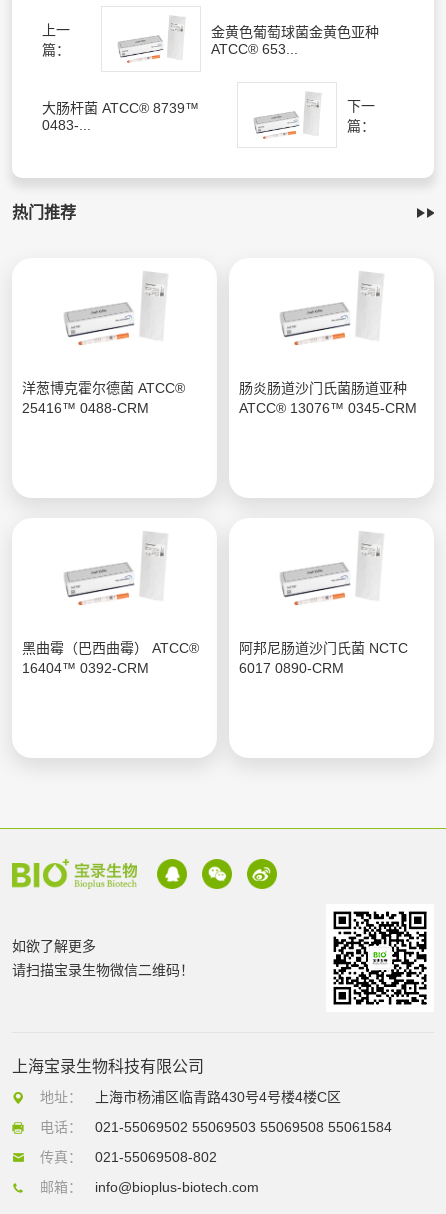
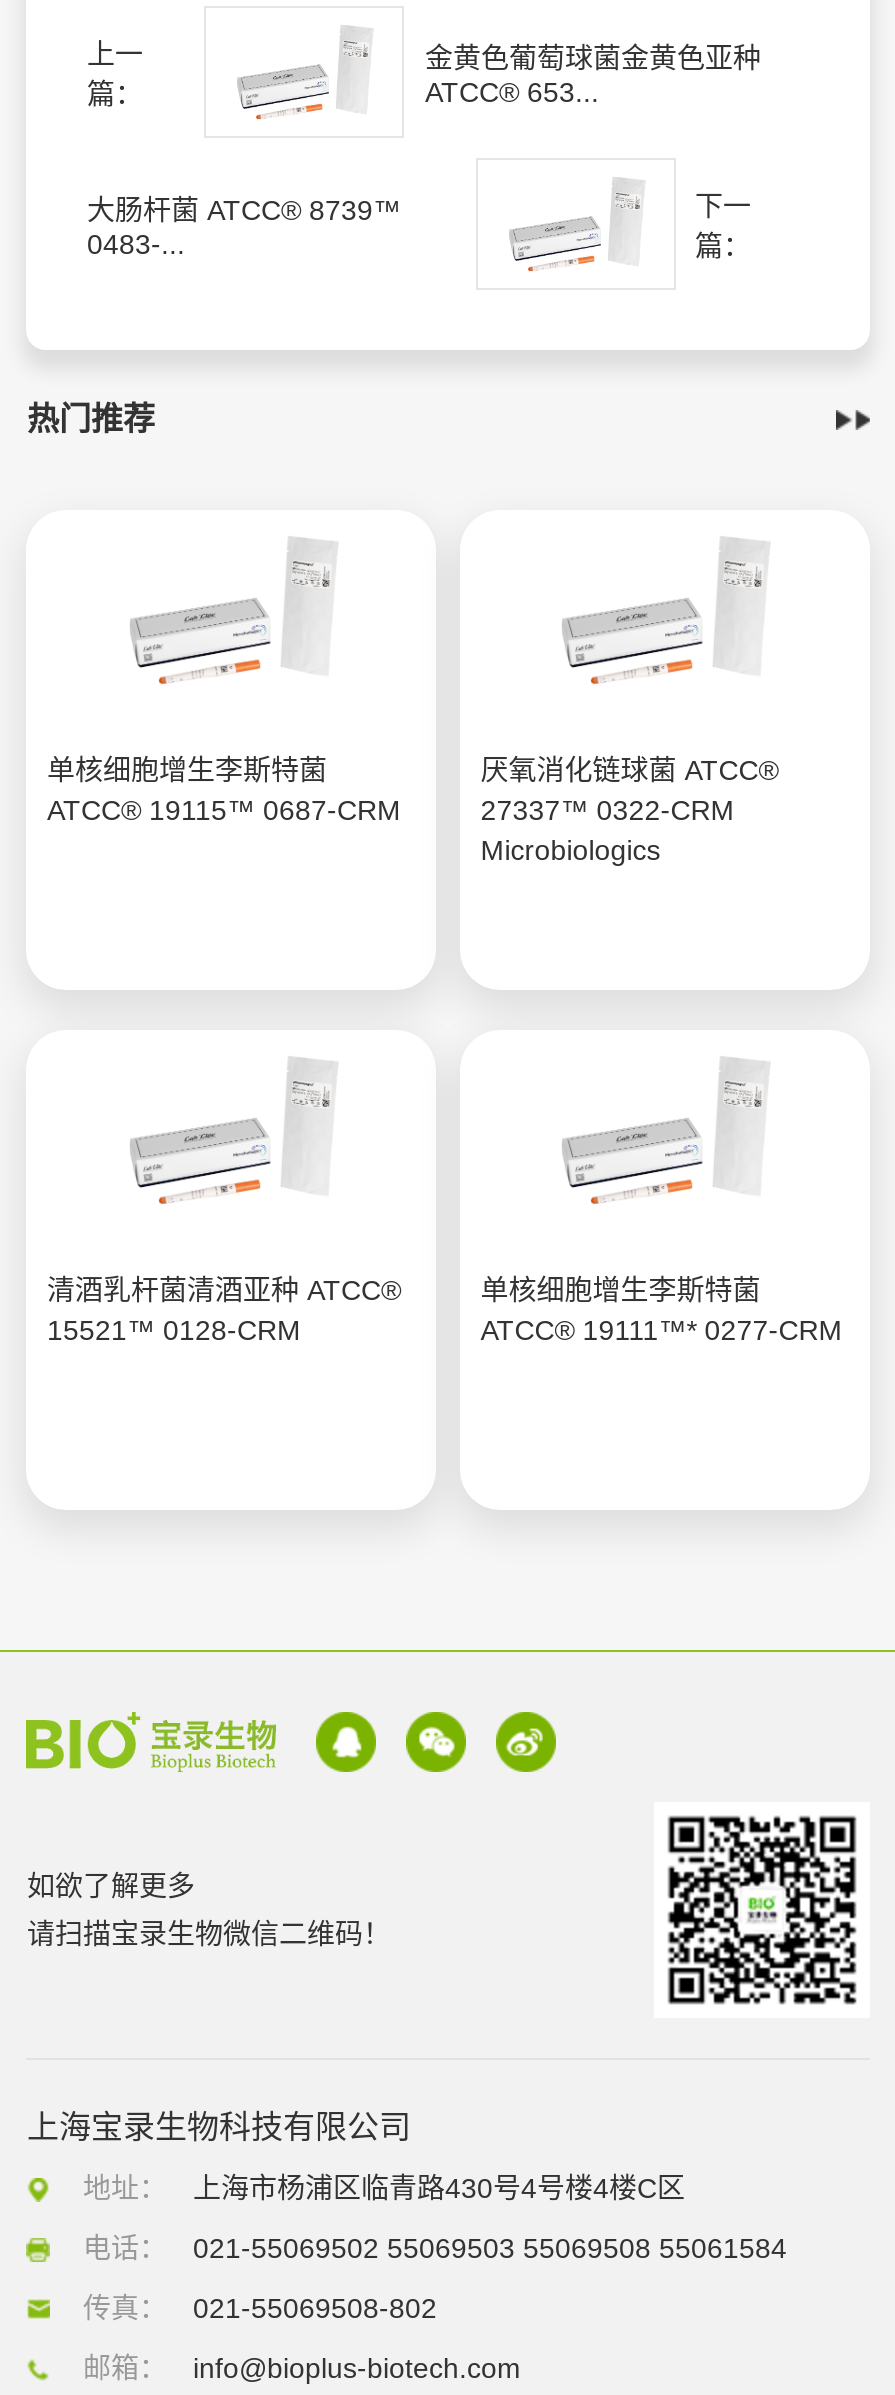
[22,380,185,416] 洋葱博克霍尔德菌 ATCC® | 25416™ 0488-CRM -> [47,754,401,826] 单核细胞增生李斯特菌 | ATCC® 19115™ 0687-CRM
[239,380,417,416] 肠炎肠道沙门氏菌肠道亚种 | ATCC® 13076™ 0345-CRM -> [481,754,779,866] 厌氧消化链球菌 ATCC® | 27337™ 0322-CRM | Microbiologics
[22,640,199,676] 黑曲霉（巴西曲霉） ATCC® | 16404™ 0392-CRM -> [47,1274,401,1346] 清酒乳杆菌清酒亚种 ATCC® | 15521™ 0128-CRM
[239,640,408,676] 阿邦尼肠道沙门氏菌 NCTC | 6017 0890-CRM -> [481,1274,843,1346] 单核细胞增生李斯特菌 | ATCC® 19111™* 0277-CRM

